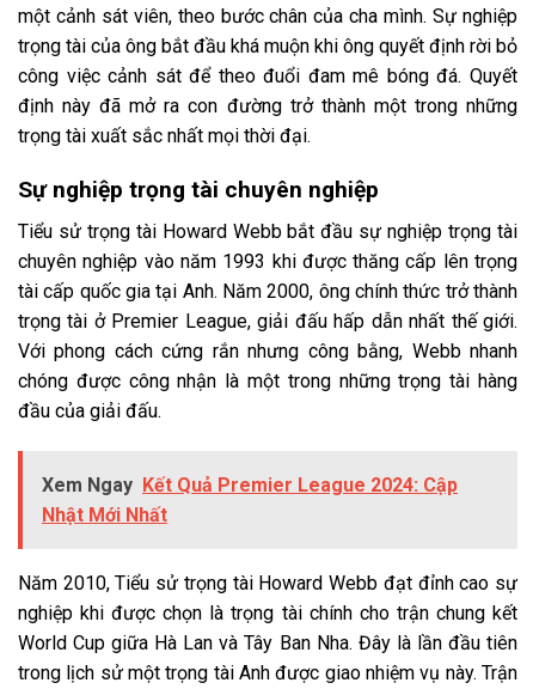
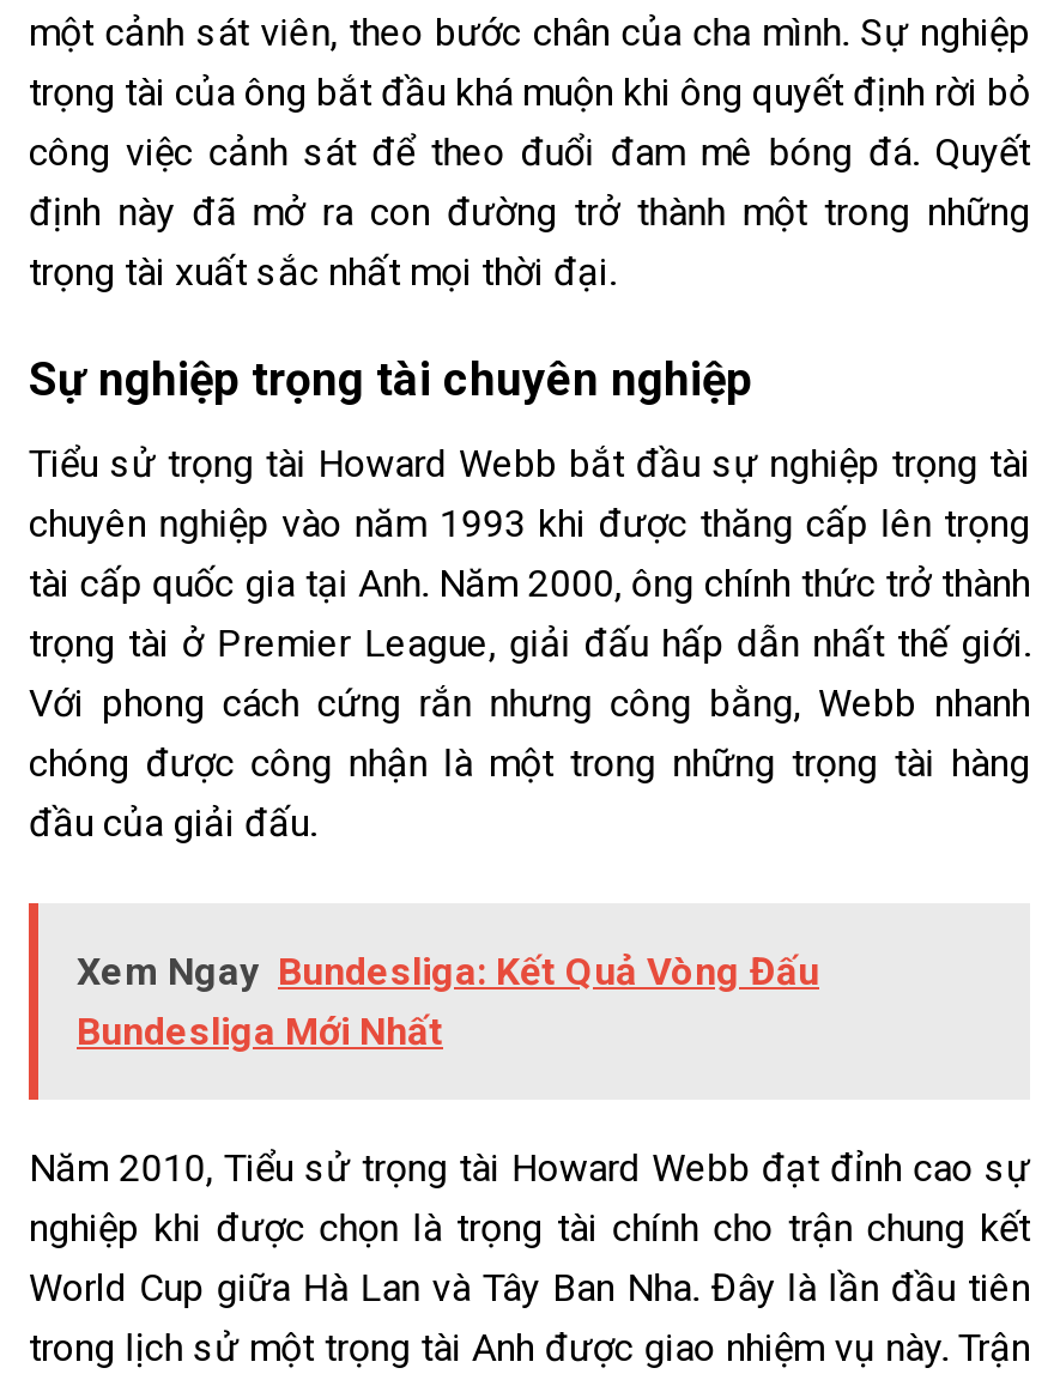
[42,473,458,526] Xem Ngay Kết Quả Premier League 2024: Cập | Nhật Mới Nhất -> [77,948,819,1053] Xem Ngay Bundesliga: Kết Quả Vòng Đấu | Bundesliga Mới Nhất

